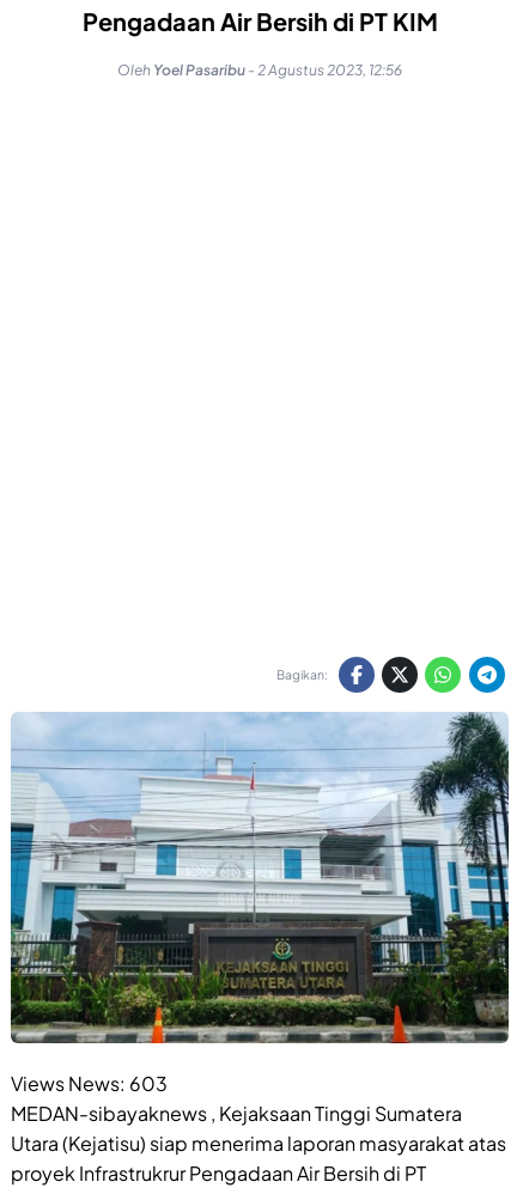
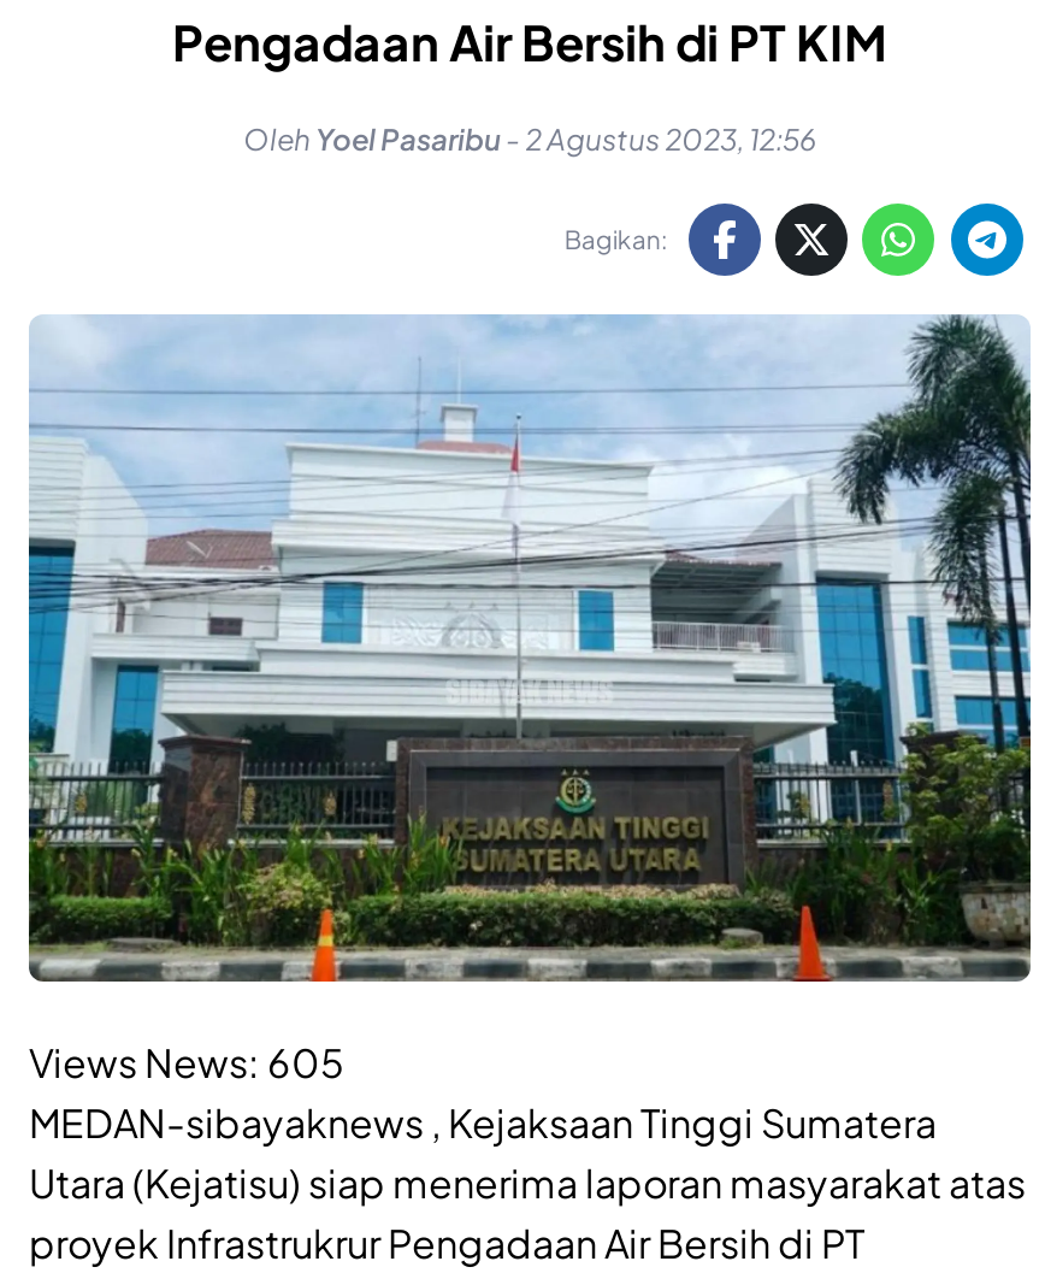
[11,1071,168,1096] Views News: 603 -> [29,1036,344,1087] Views News: 605

